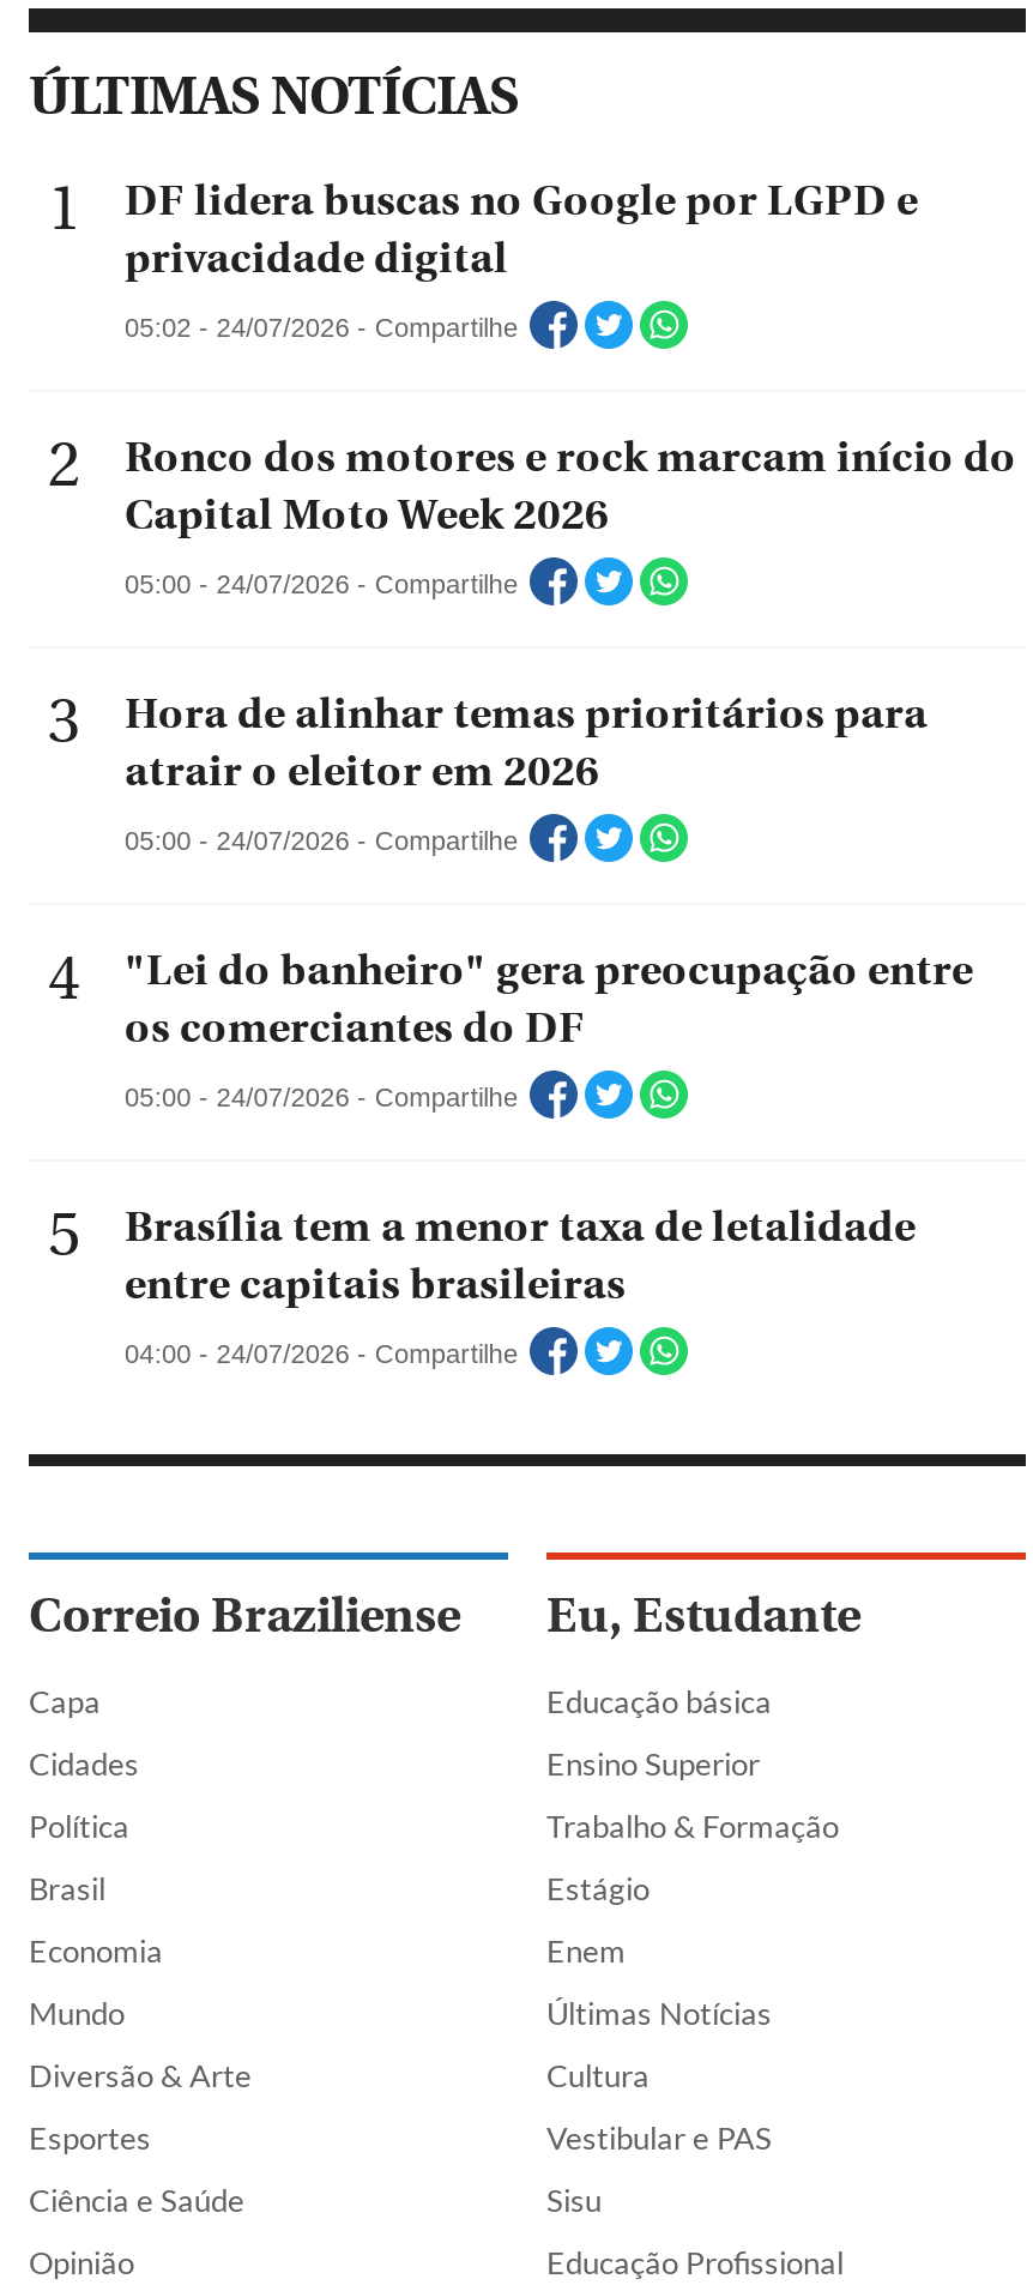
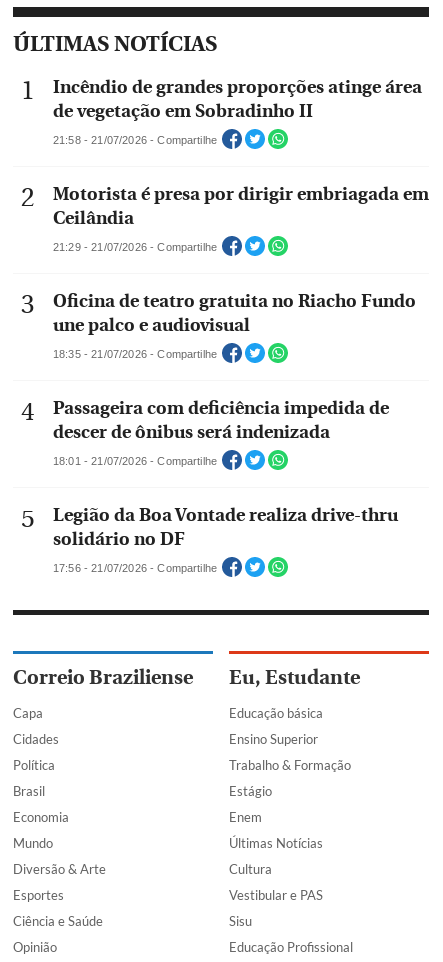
[125,177,918,285] DF lidera buscas no Google por LGPD e | privacidade digital -> [53,77,422,122] Incêndio de grandes proporções atinge área | de vegetação em Sobradinho II
[125,312,518,341] 05:02 - 24/07/2026 - Compartilhe -> [53,134,217,146] 21:58 - 21/07/2026 - Compartilhe
[125,434,1016,541] Ronco dos motores e rock marcam início do | Capital Moto Week 2026 -> [53,184,429,229] Motorista é presa por dirigir embriagada em | Ceilândia
[125,569,518,598] 05:00 - 24/07/2026 - Compartilhe -> [53,241,217,253] 21:29 - 21/07/2026 - Compartilhe
[125,690,928,798] Hora de alinhar temas prioritários para | atrair o eleitor em 2026 -> [53,291,416,336] Oficina de teatro gratuita no Riacho Fundo | une palco e audiovisual
[125,826,518,854] 05:00 - 24/07/2026 - Compartilhe -> [53,348,217,360] 18:35 - 21/07/2026 - Compartilhe
[125,947,973,1055] "Lei do banheiro" gera preocupação entre | os comerciantes do DF -> [53,398,389,443] Passageira com deficiência impedida de | descer de ônibus será indenizada
[125,1082,518,1111] 05:00 - 24/07/2026 - Compartilhe -> [53,455,217,467] 18:01 - 21/07/2026 - Compartilhe
[125,1203,916,1311] Brasília tem a menor taxa de letalidade | entre capitais brasileiras -> [53,505,398,550] Legião da Boa Vontade realiza drive-thru | solidário no DF
[125,1339,518,1367] 04:00 - 24/07/2026 - Compartilhe -> [53,562,217,574] 17:56 - 21/07/2026 - Compartilhe

